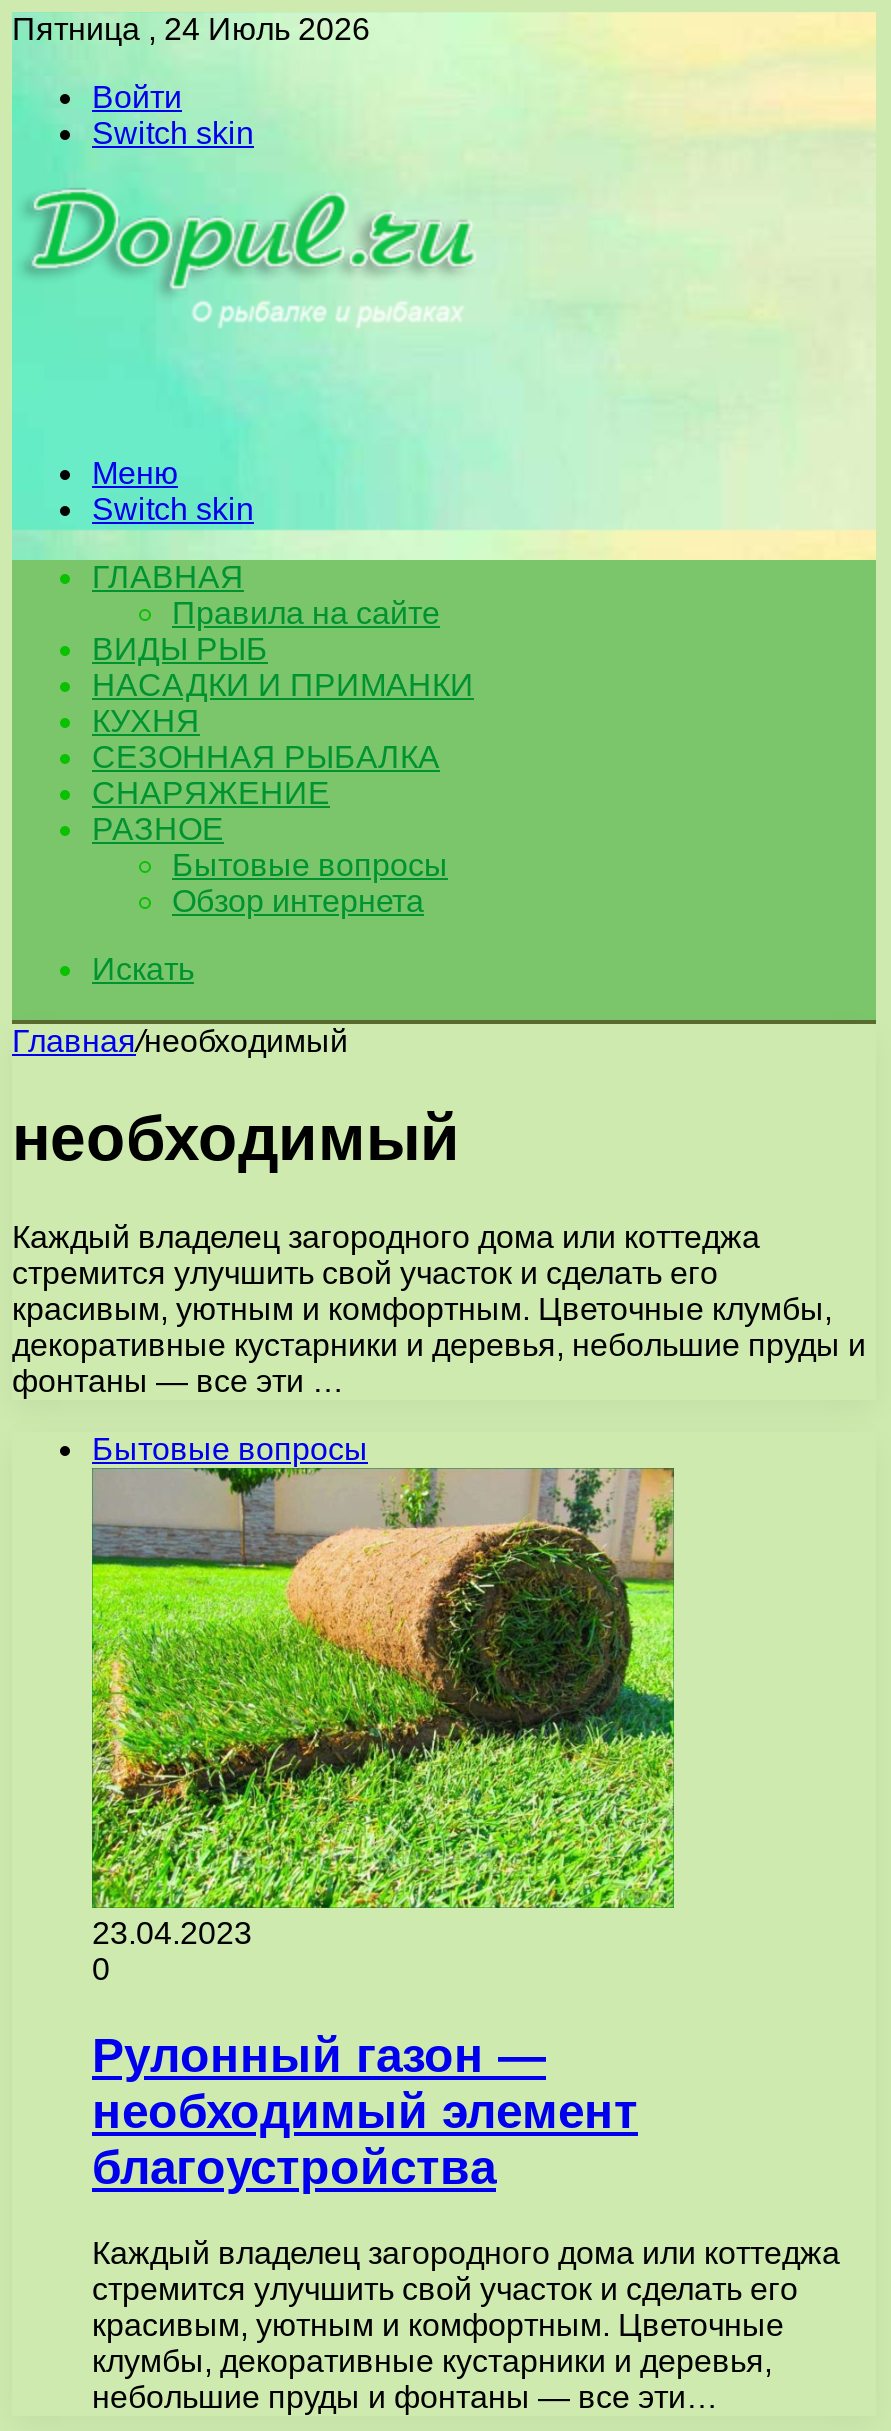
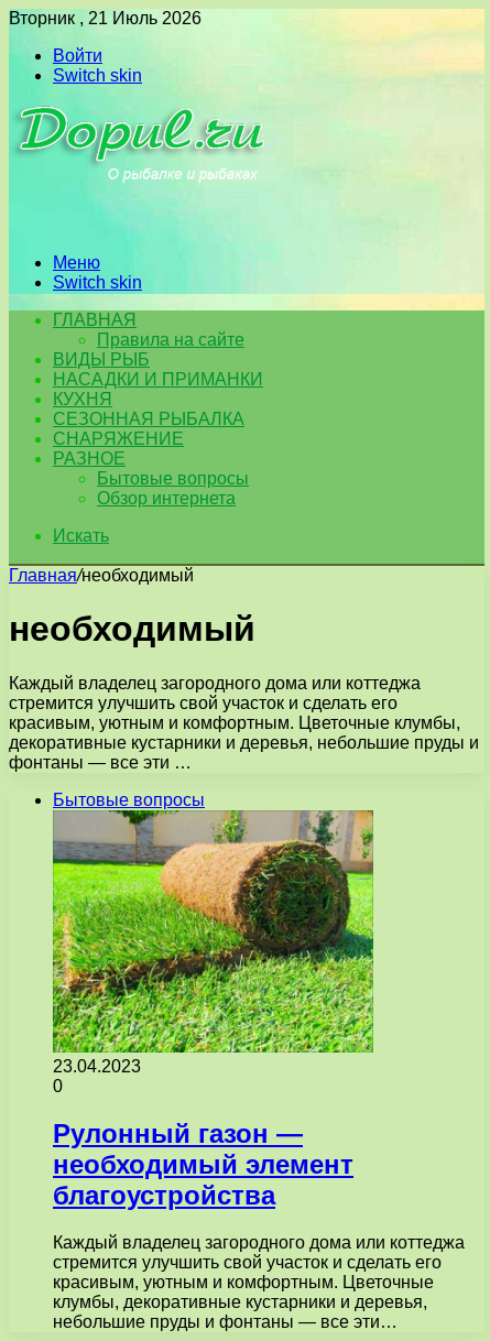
[12,12,370,46] Пятница , 24 Июль 2026 -> [9,9,202,28] Вторник , 21 Июль 2026

